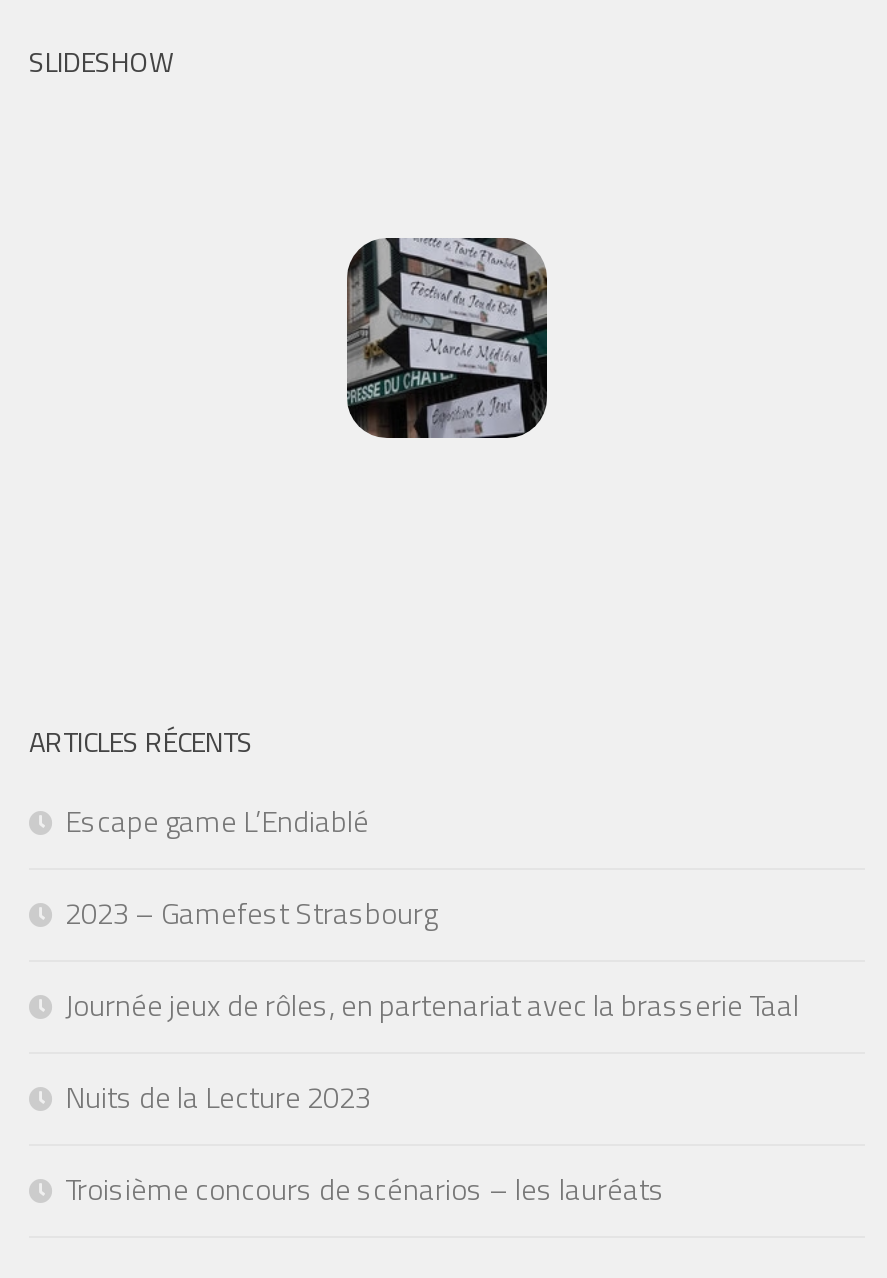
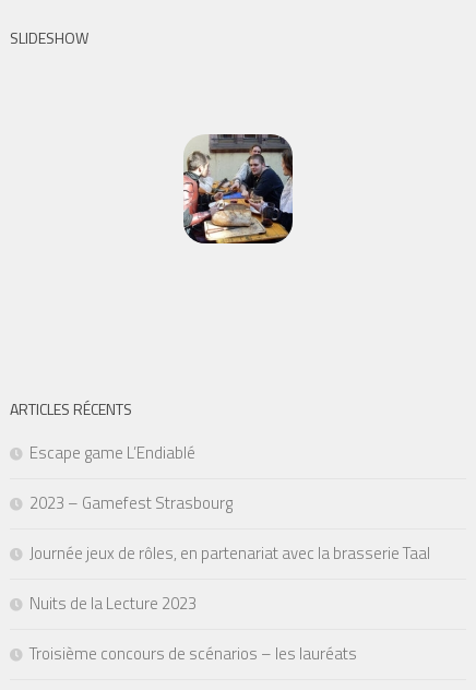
[345,236,549,440] [image] -> [183,134,294,245] [image]

